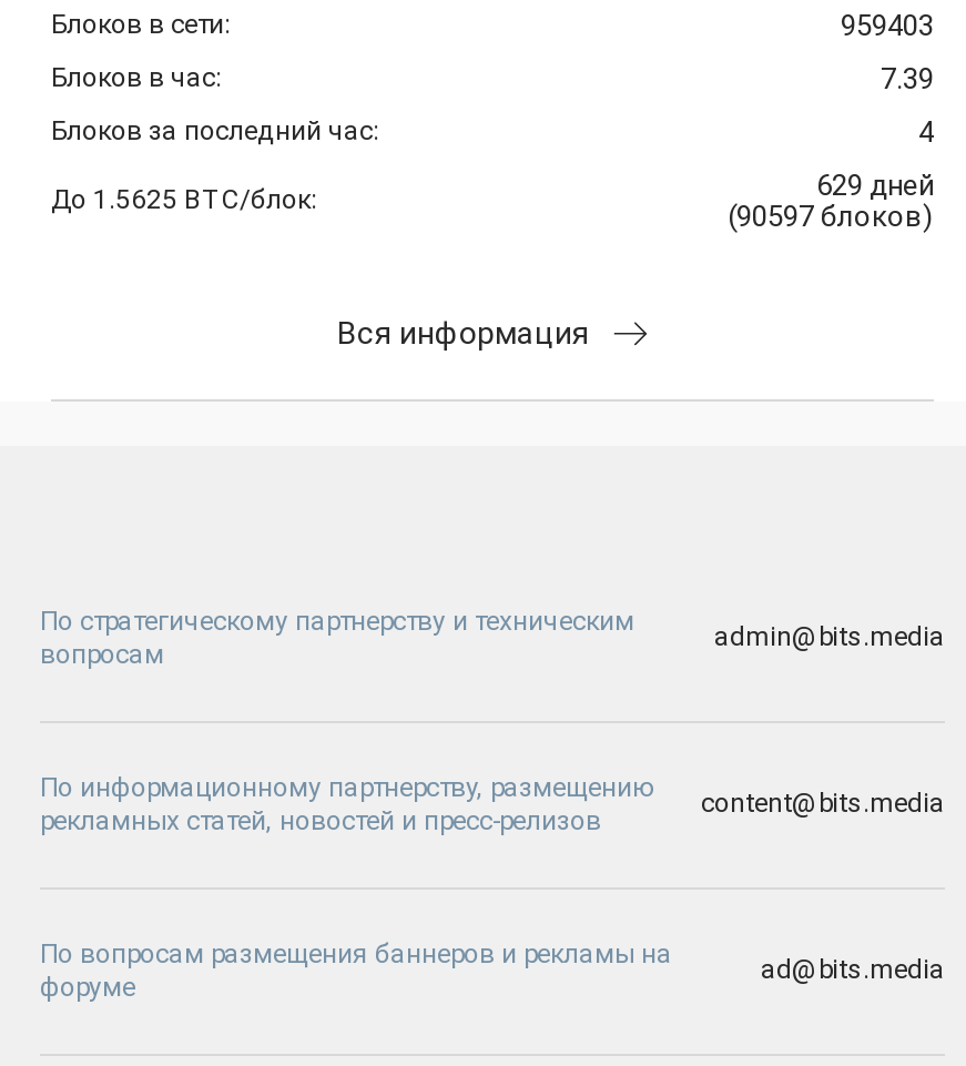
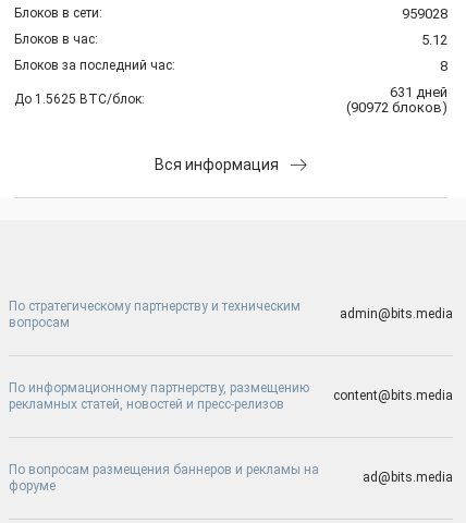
[841,10,934,43] 959403 -> [402,6,447,22] 959028
[881,63,934,96] 7.39 -> [421,32,447,48] 5.12
[918,116,934,150] 4 -> [440,58,447,75] 8
[816,169,934,203] 629 дней -> [390,84,447,101] 631 дней
[728,201,934,234] (90597 блоков) -> [346,100,447,116] (90972 блоков)

